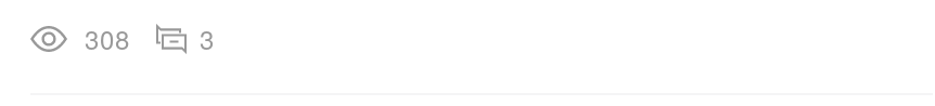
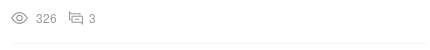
[85,19,215,56] 308 3 -> [36,9,96,26] 326 3

